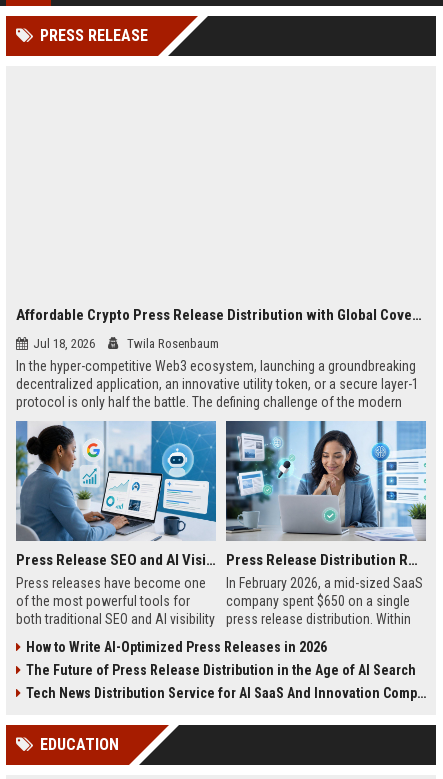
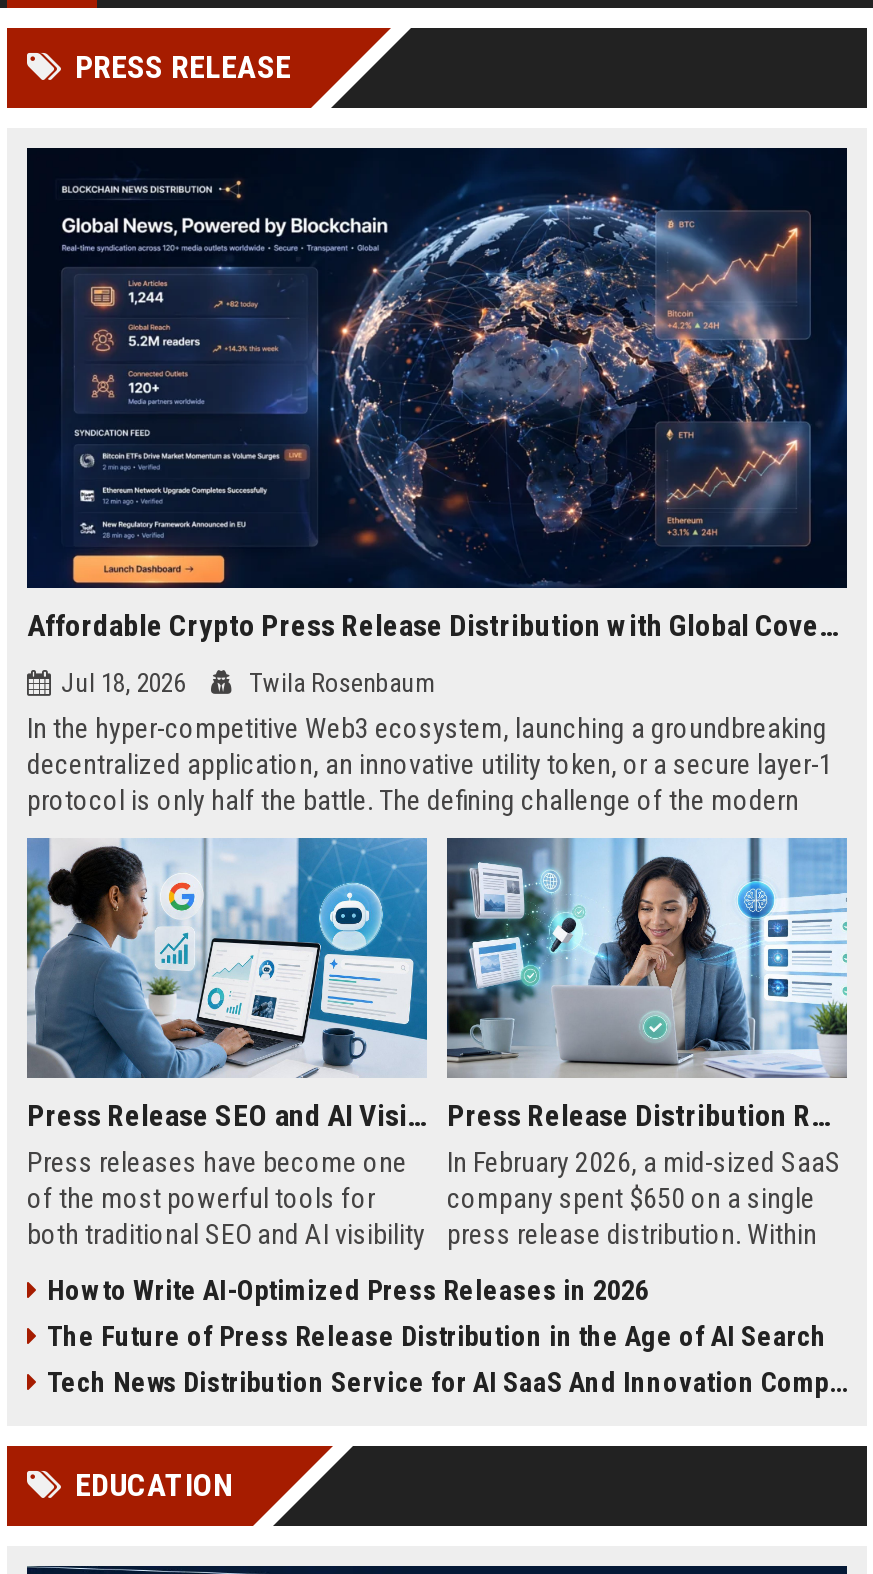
none -> [25,146,849,590] [image]

